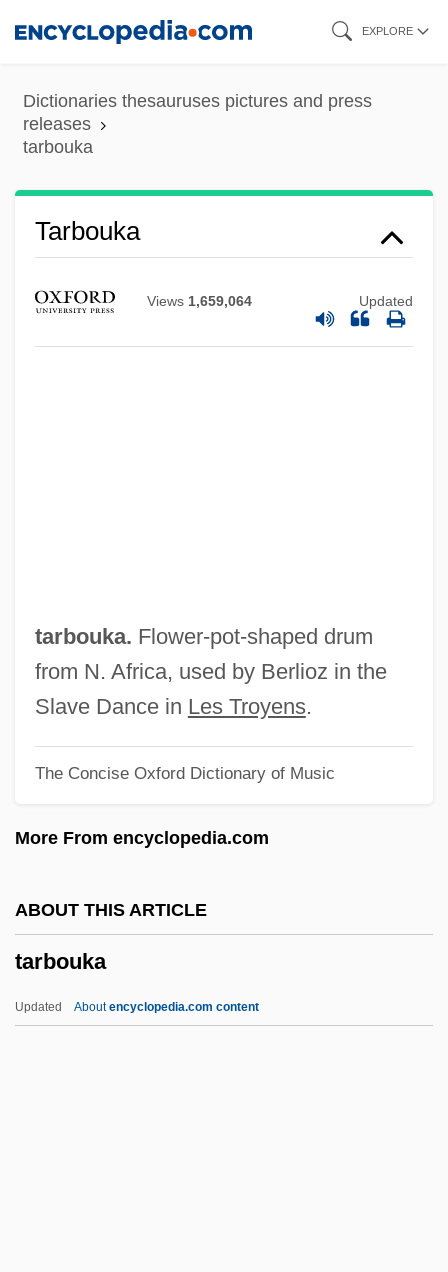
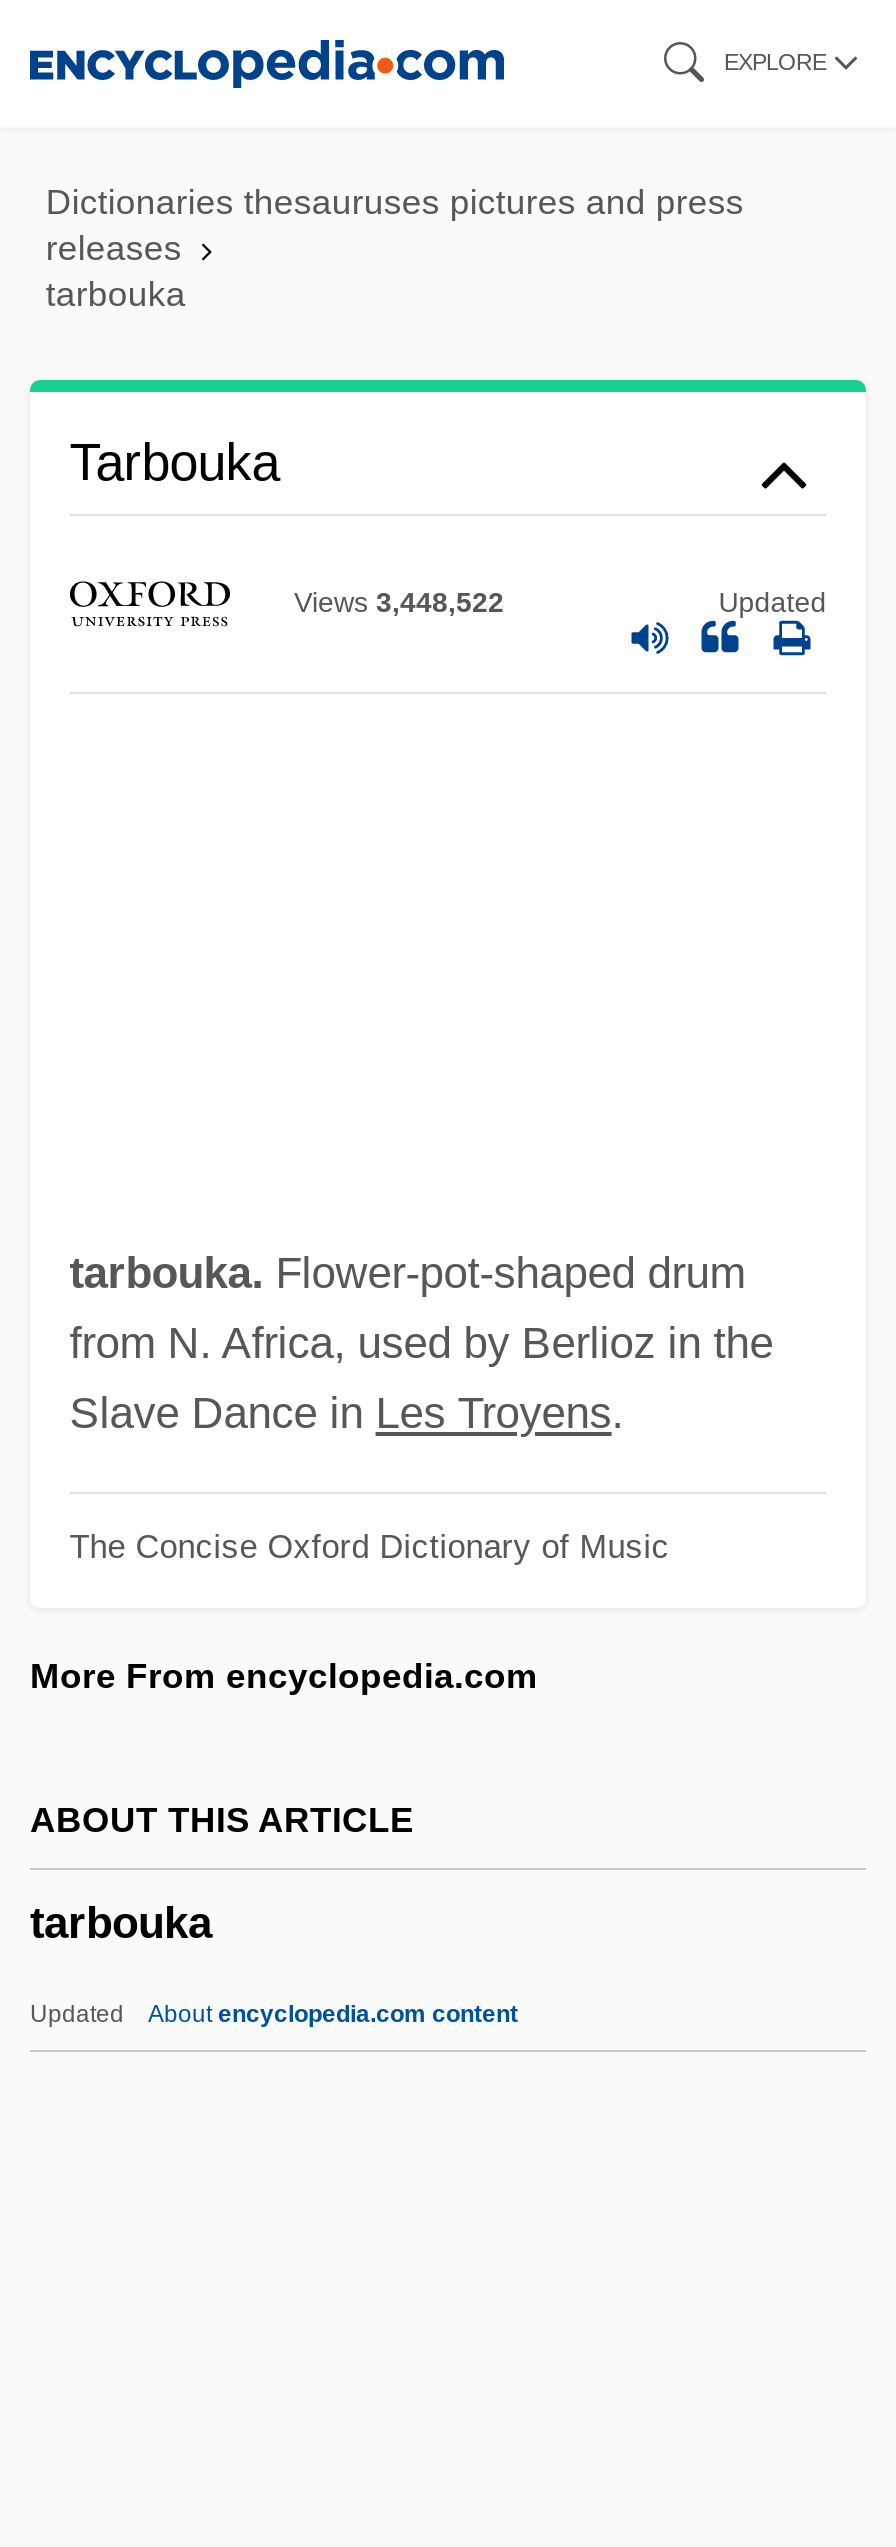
[147,293,252,309] Views 1,659,064 -> [294,587,504,619] Views 3,448,522

